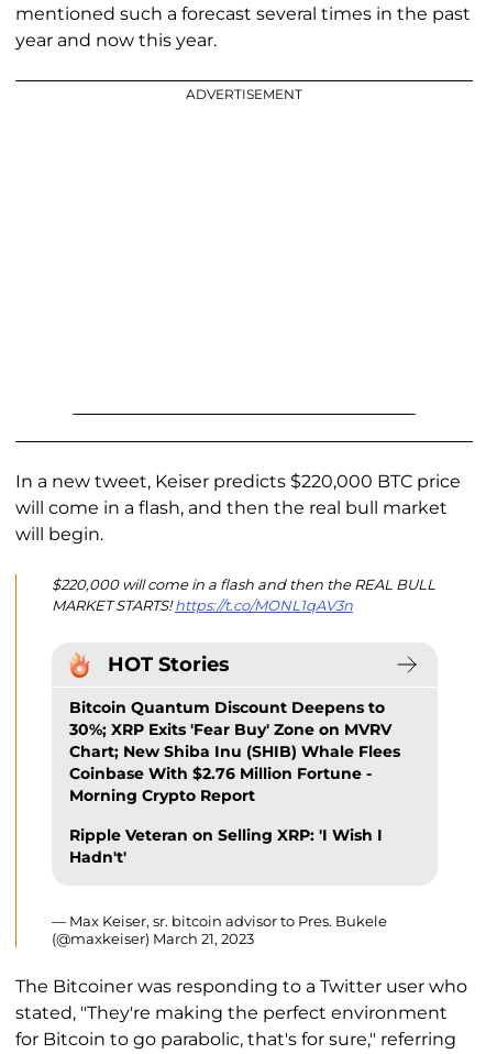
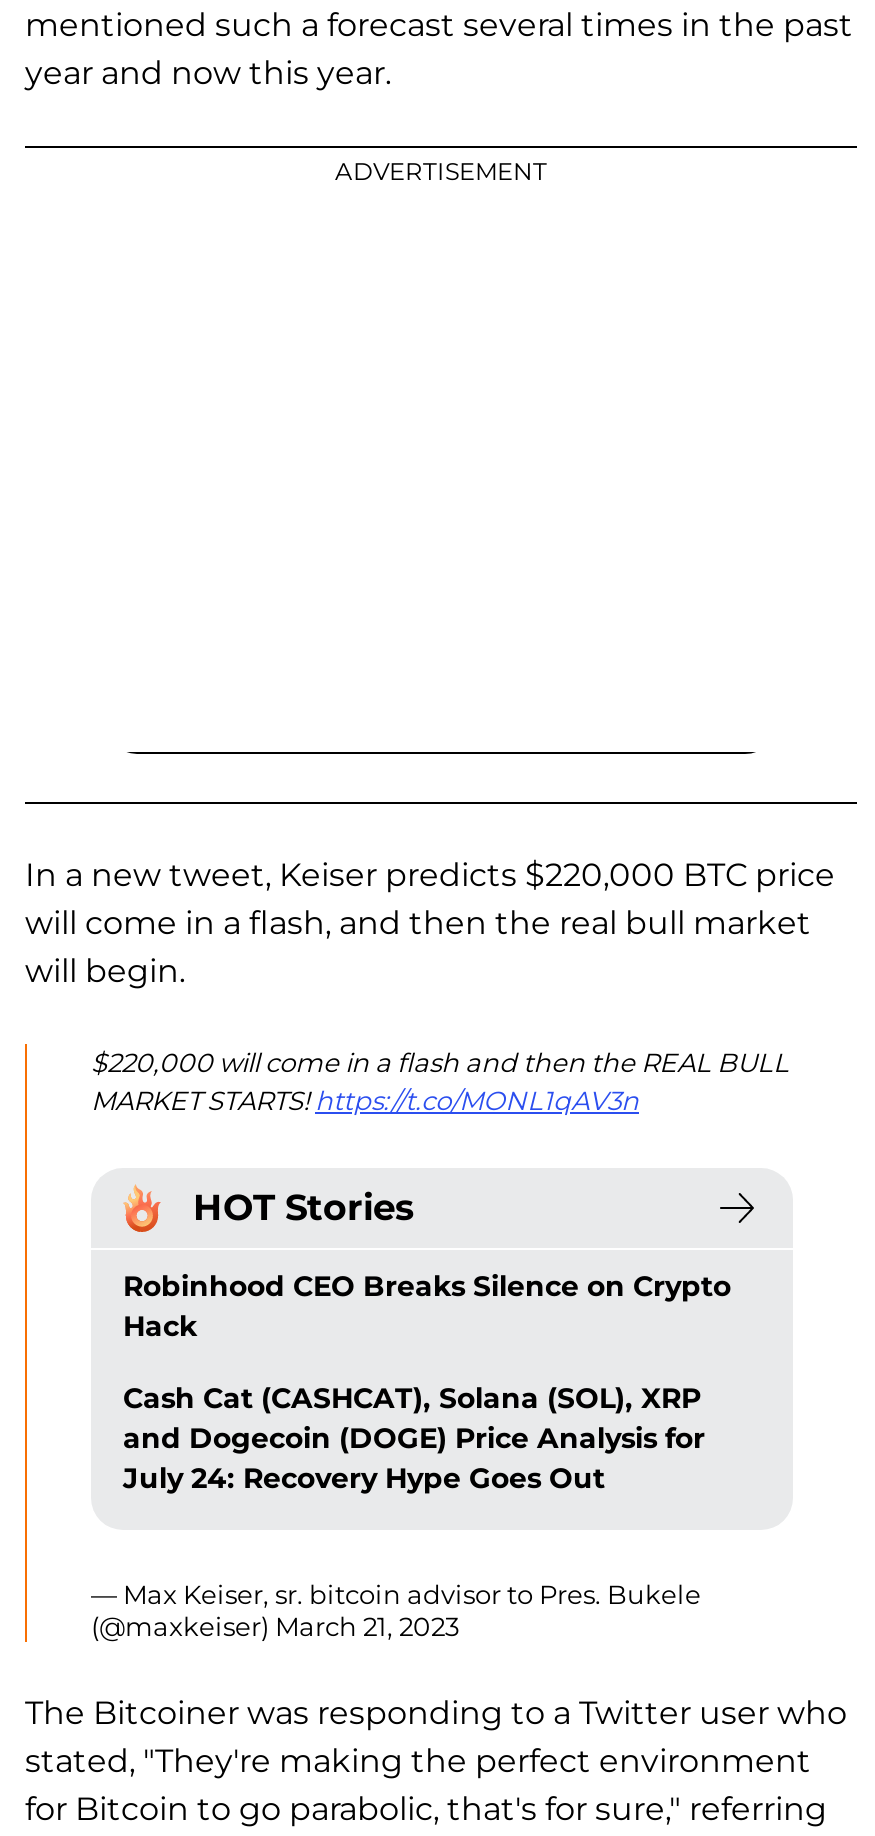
[69,698,400,806] Bitcoin Quantum Discount Deepens to | 30%; XRP Exits 'Fear Buy' Zone on MVRV | Chart; New Shiba Inu (SHIB) Whale Flees | Coinbase With $2.76 Million Fortune - | Morning Crypto Report -> [123,1269,731,1345] Robinhood CEO Breaks Silence on Crypto | Hack
[69,826,383,867] Ripple Veteran on Selling XRP: 'I Wish I | Hadn't' -> [123,1381,705,1497] Cash Cat (CASHCAT), Solana (SOL), XRP | and Dogecoin (DOGE) Price Analysis for | July 24: Recovery Hype Goes Out

